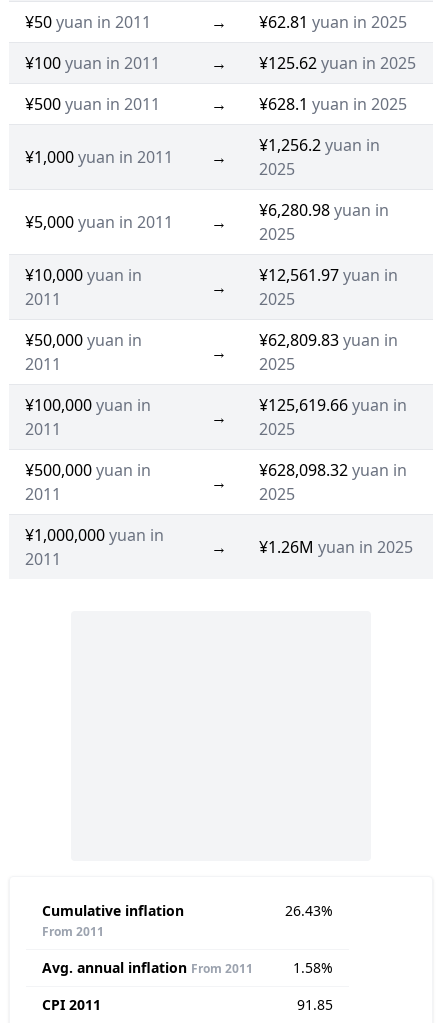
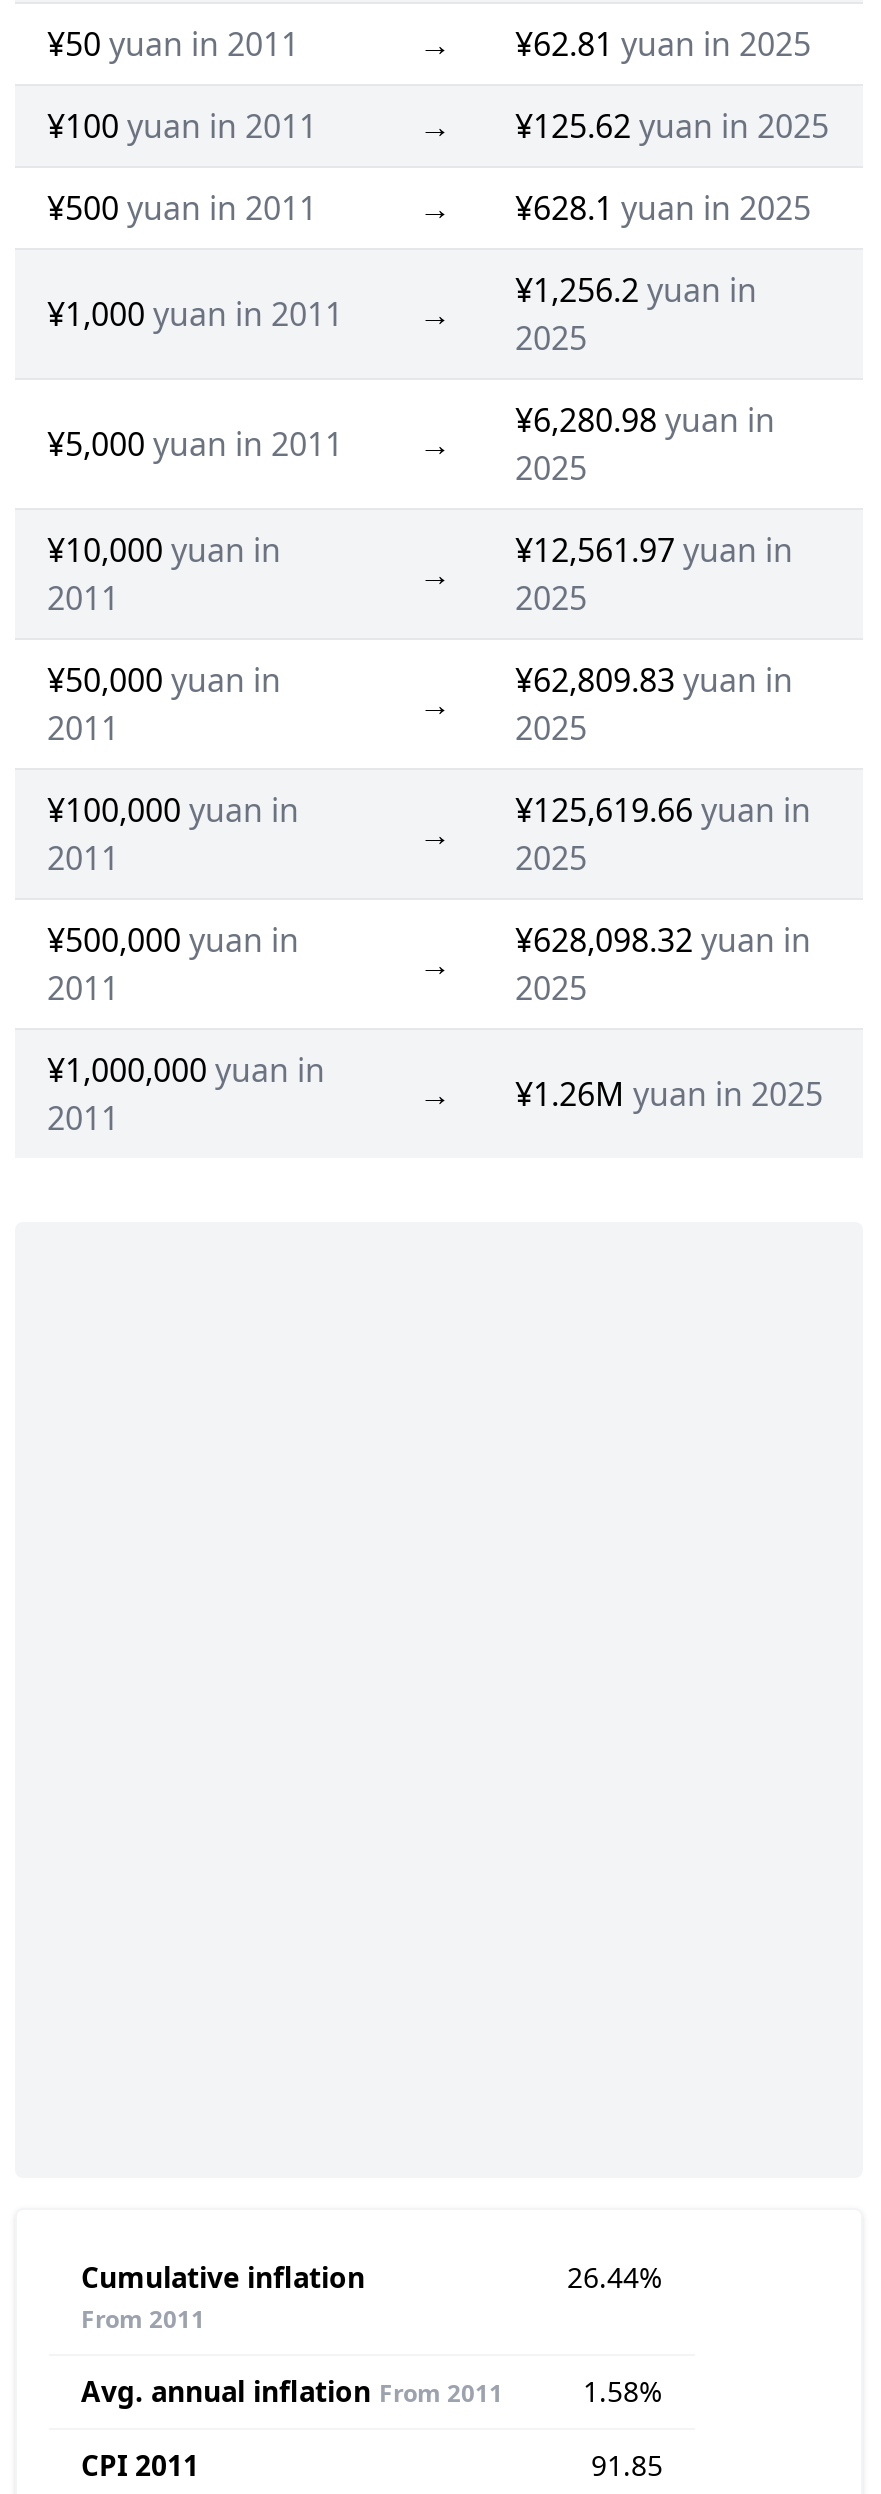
[285,901,333,920] 26.43% -> [567,2258,663,2296] 26.44%

